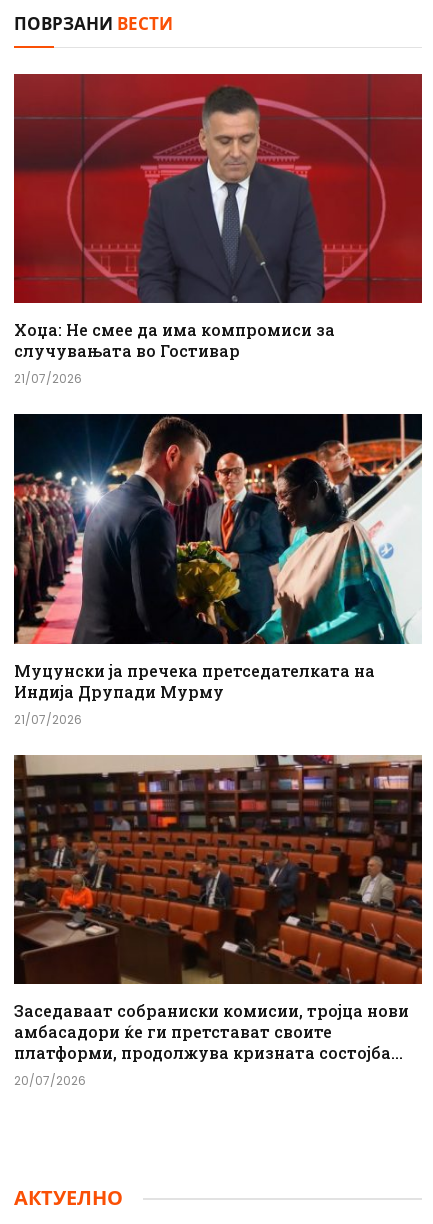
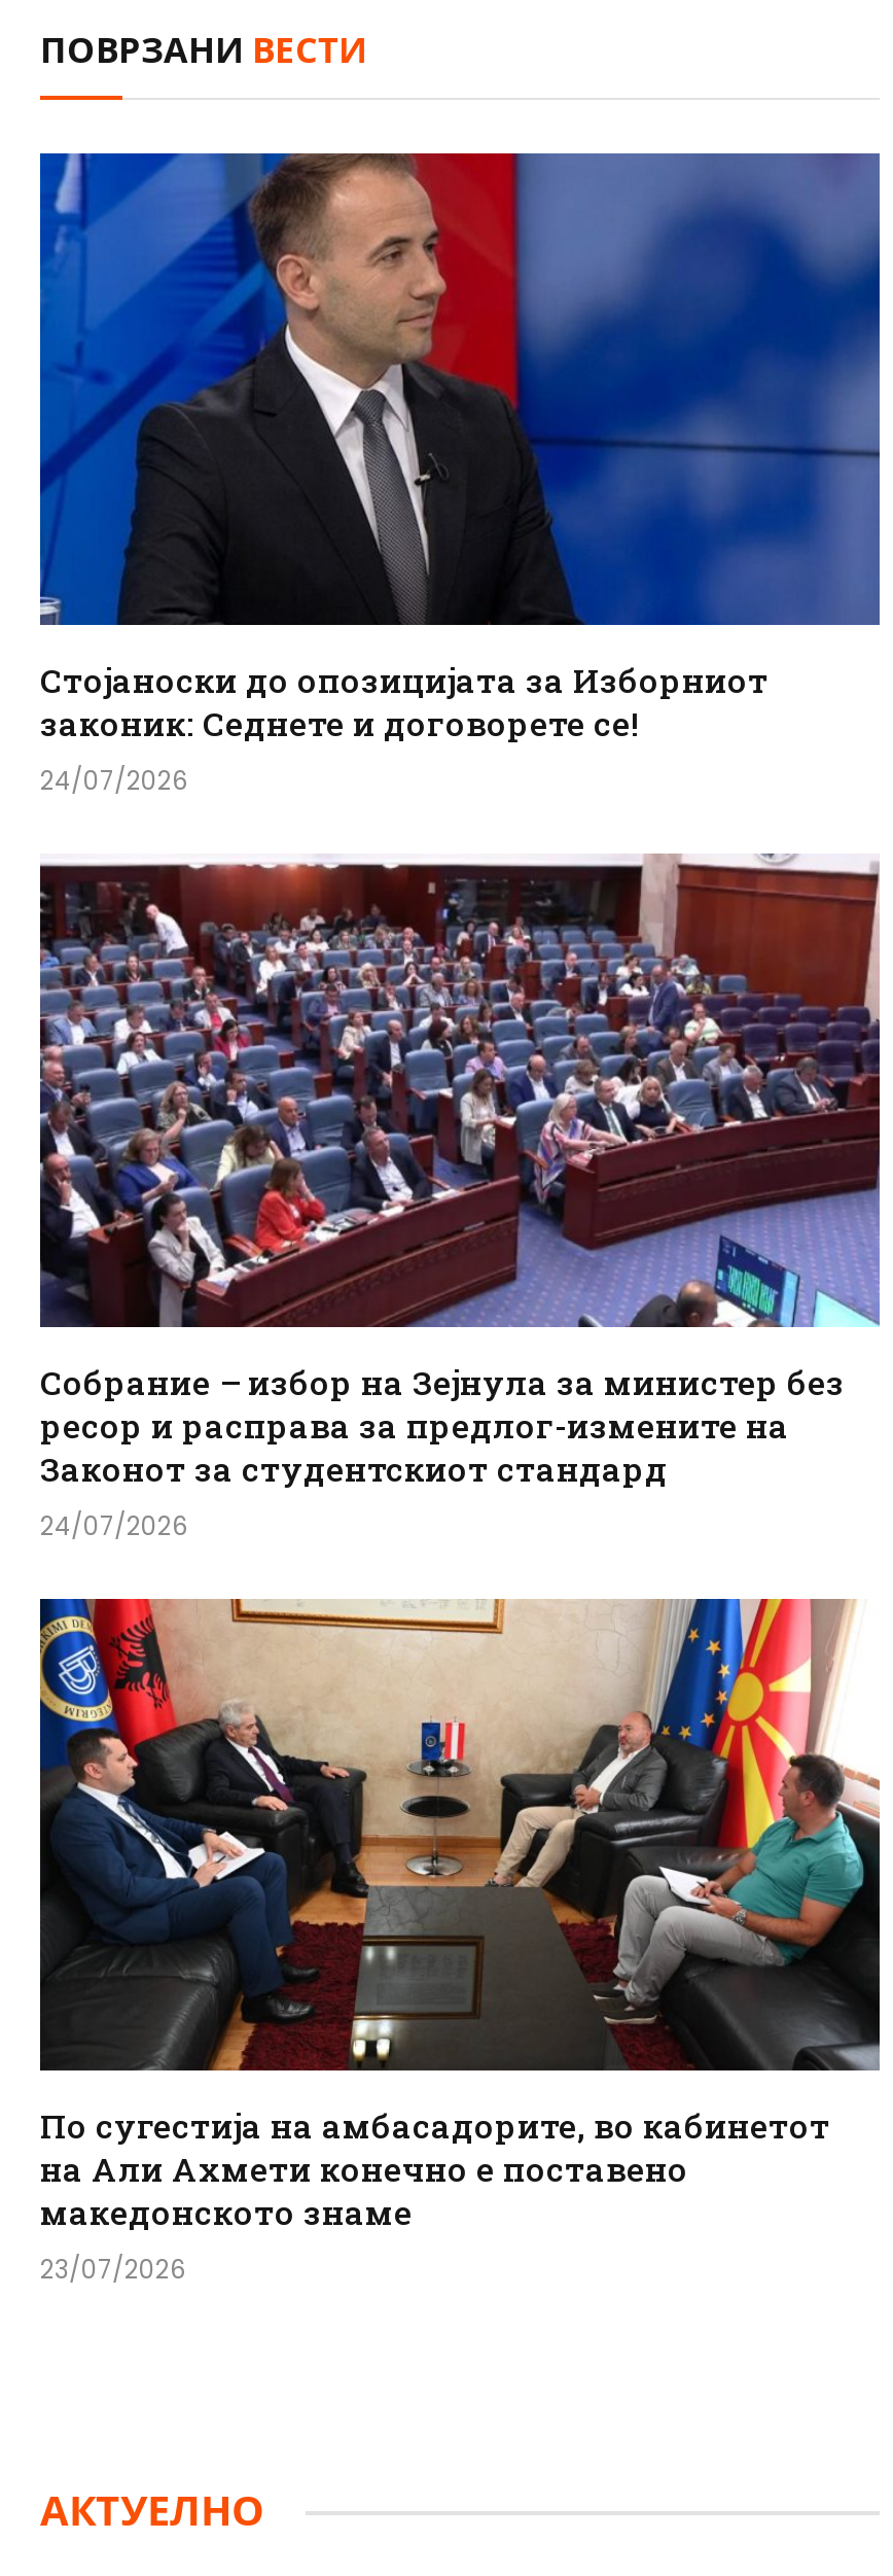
[13,73,423,387] [image] | Хоџа: Не смее да има компромиси за | случувањата во Гостивар | 21/07/2026 -> [38,151,882,798] [image] | Стојаноски до опозицијата за Изборниот | законик: Седнете и договорете се! | 24/07/2026
[13,413,423,727] [image] | Муцунски ја пречека претседателката на | Индија Друпади Мурму | 21/07/2026 -> [38,854,882,1542] [image] | Собрание – избор на Зејнула за министер без | ресор и расправа за предлог-измените на | Законот за студентскиот стандард | 24/07/2026
[13,754,423,1089] [image] | Заседаваат собраниски комисии, тројца нови | амбасадори ќе ги претстават своите | платформи, продолжува кризната состојба… | 20/07/2026 -> [38,1597,882,2287] [image] | По сугестија на амбасадорите, во кабинетот | на Али Ахмети конечно е поставено | македонското знаме | 23/07/2026

